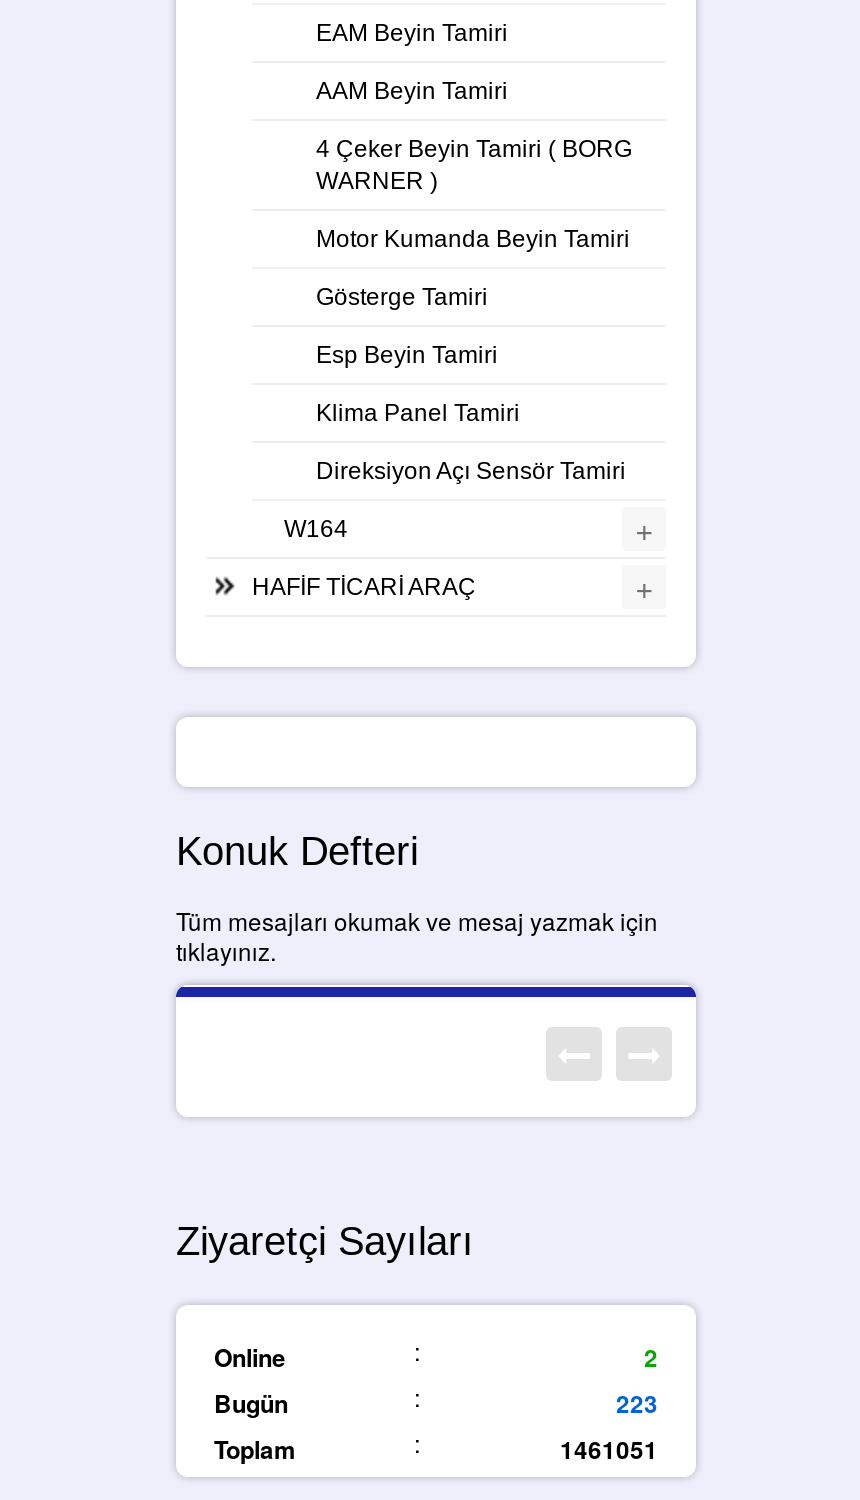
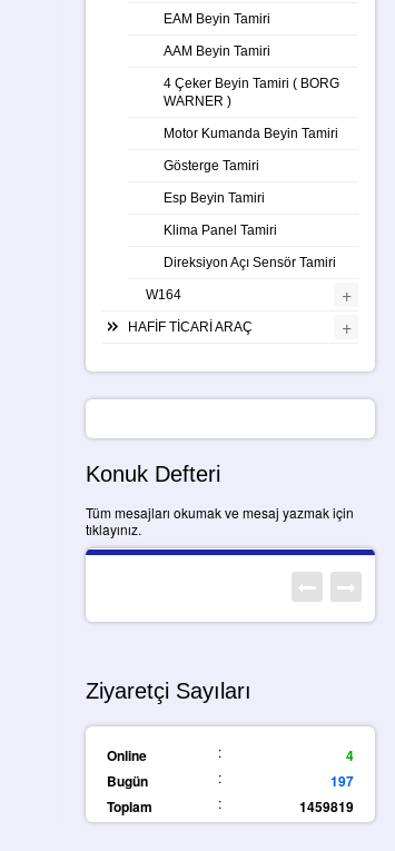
[644,1339,658,1375] 2 -> [346,745,354,765] 4
[616,1385,658,1421] 223 -> [330,771,354,791] 197
[560,1431,658,1467] 1461051 -> [299,796,354,816] 1459819

